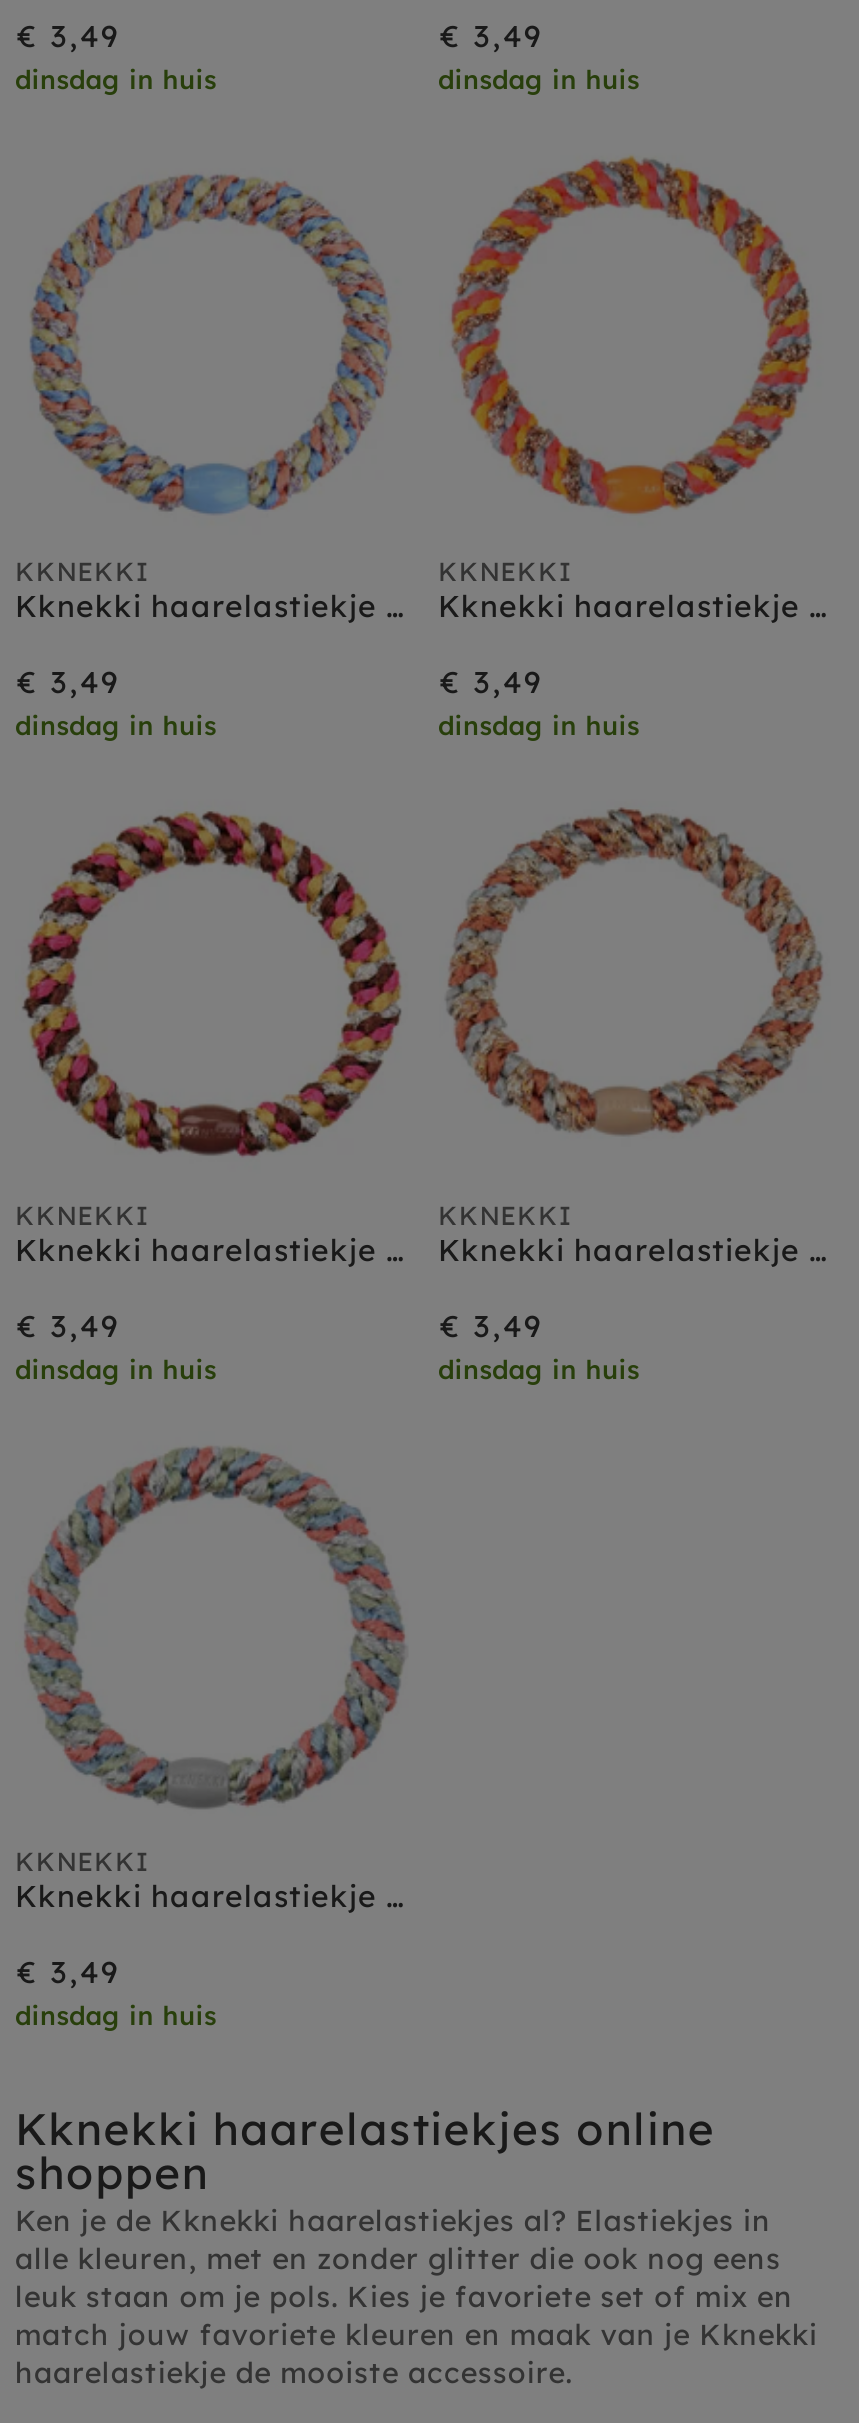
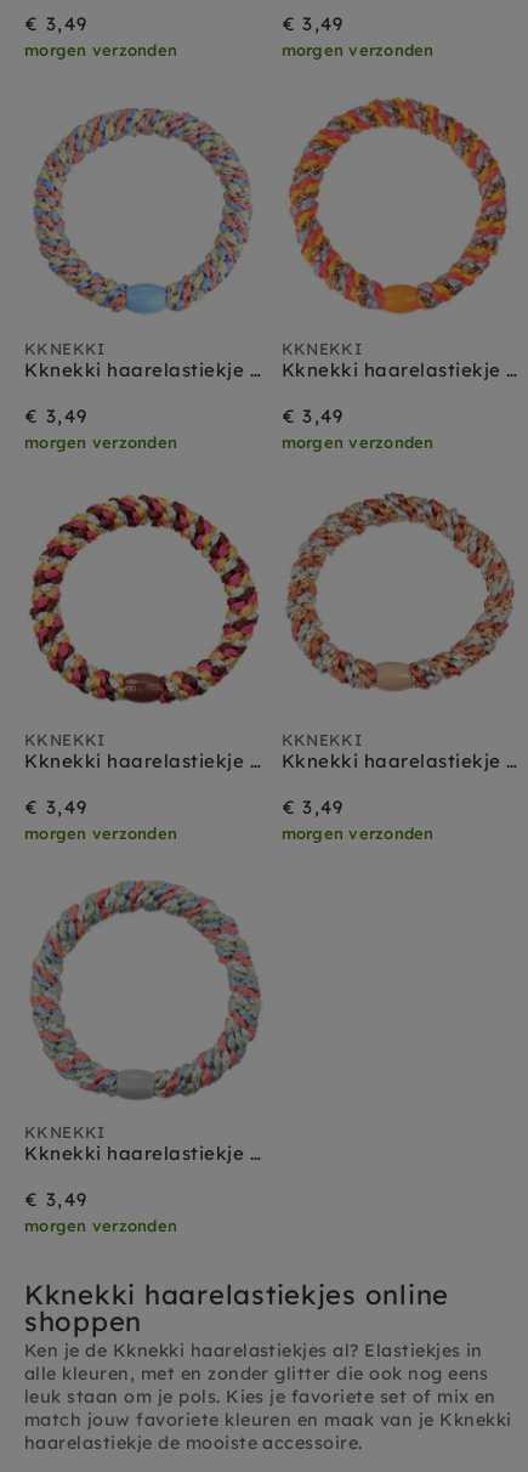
[15,63,217,95] dinsdag in huis -> [24,40,177,60] morgen verzonden
[438,63,639,95] dinsdag in huis -> [281,40,434,60] morgen verzonden
[15,708,217,740] dinsdag in huis -> [24,432,177,451] morgen verzonden
[438,708,639,740] dinsdag in huis -> [281,432,434,451] morgen verzonden
[15,1353,217,1385] dinsdag in huis -> [24,823,177,843] morgen verzonden
[438,1353,639,1385] dinsdag in huis -> [281,823,434,843] morgen verzonden
[15,1998,217,2030] dinsdag in huis -> [24,1215,177,1235] morgen verzonden

